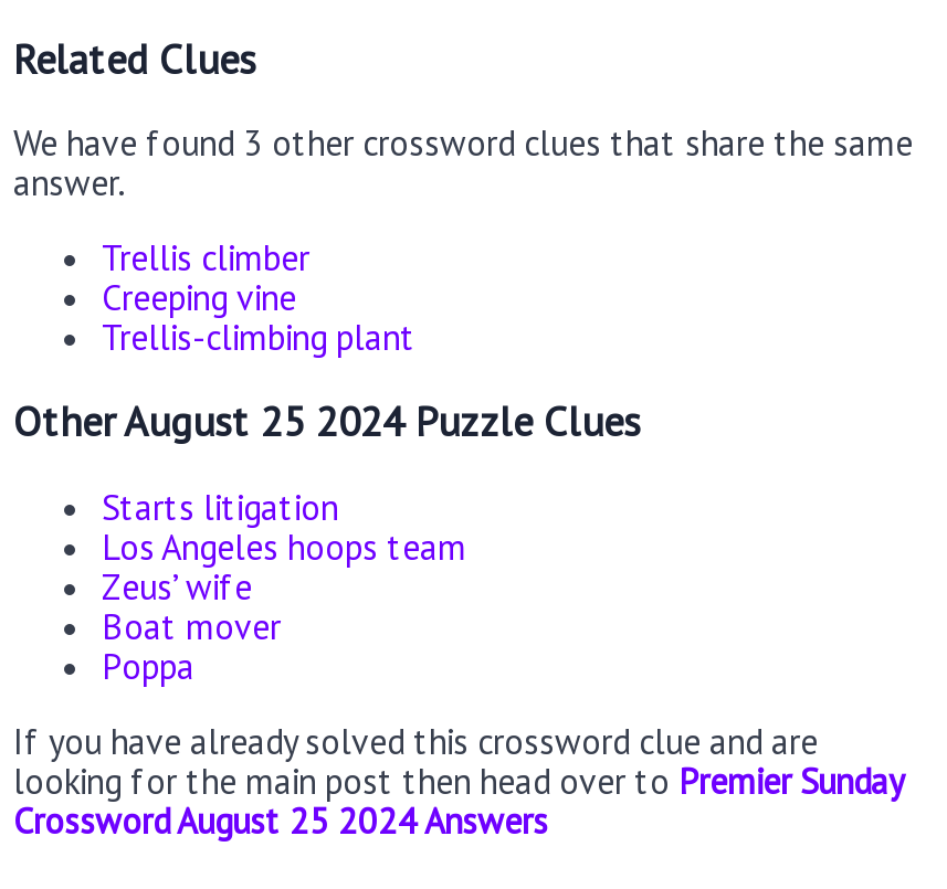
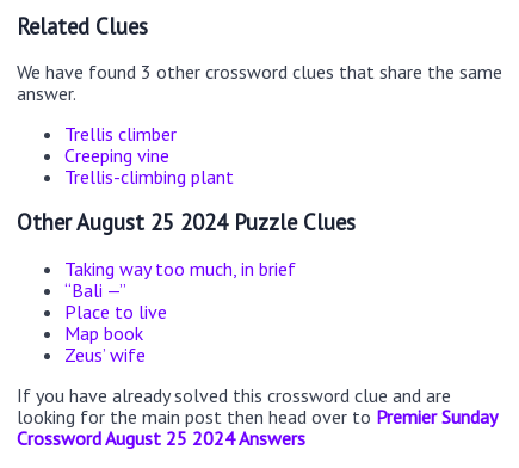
[102,484,466,568] Starts litigation | Los Angeles hoops team -> [64,256,296,345] Taking way too much, in brief | “Bali —” | Place to live | Map book
moved [102,564,252,608] -> [64,342,146,366]: Zeus’ wife
[102,604,281,688] Boat mover | Poppa -> none

